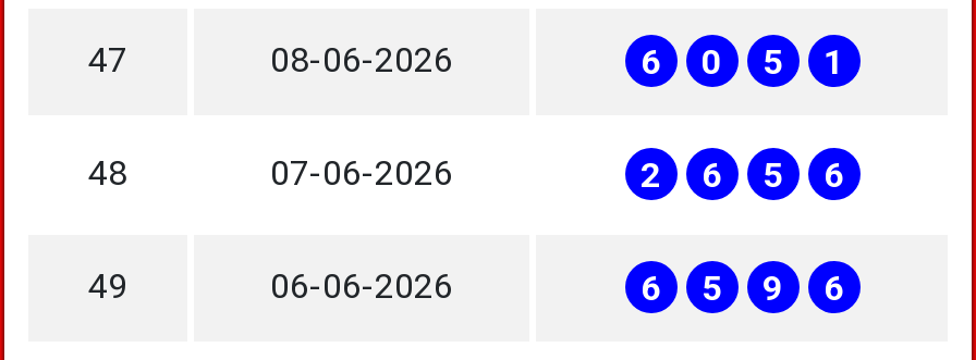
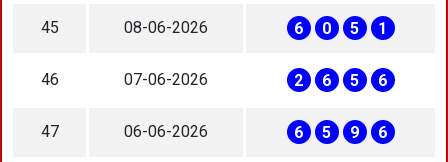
[88,39,127,80] 47 -> [40,18,58,37] 45
[88,152,127,194] 48 -> [40,70,58,89] 46
[88,265,127,307] 49 -> [40,122,58,141] 47

